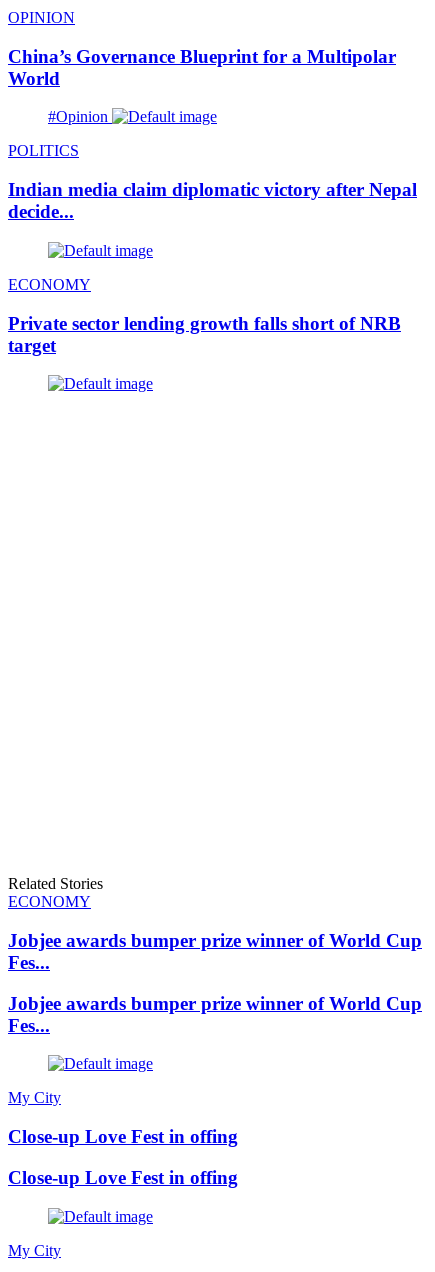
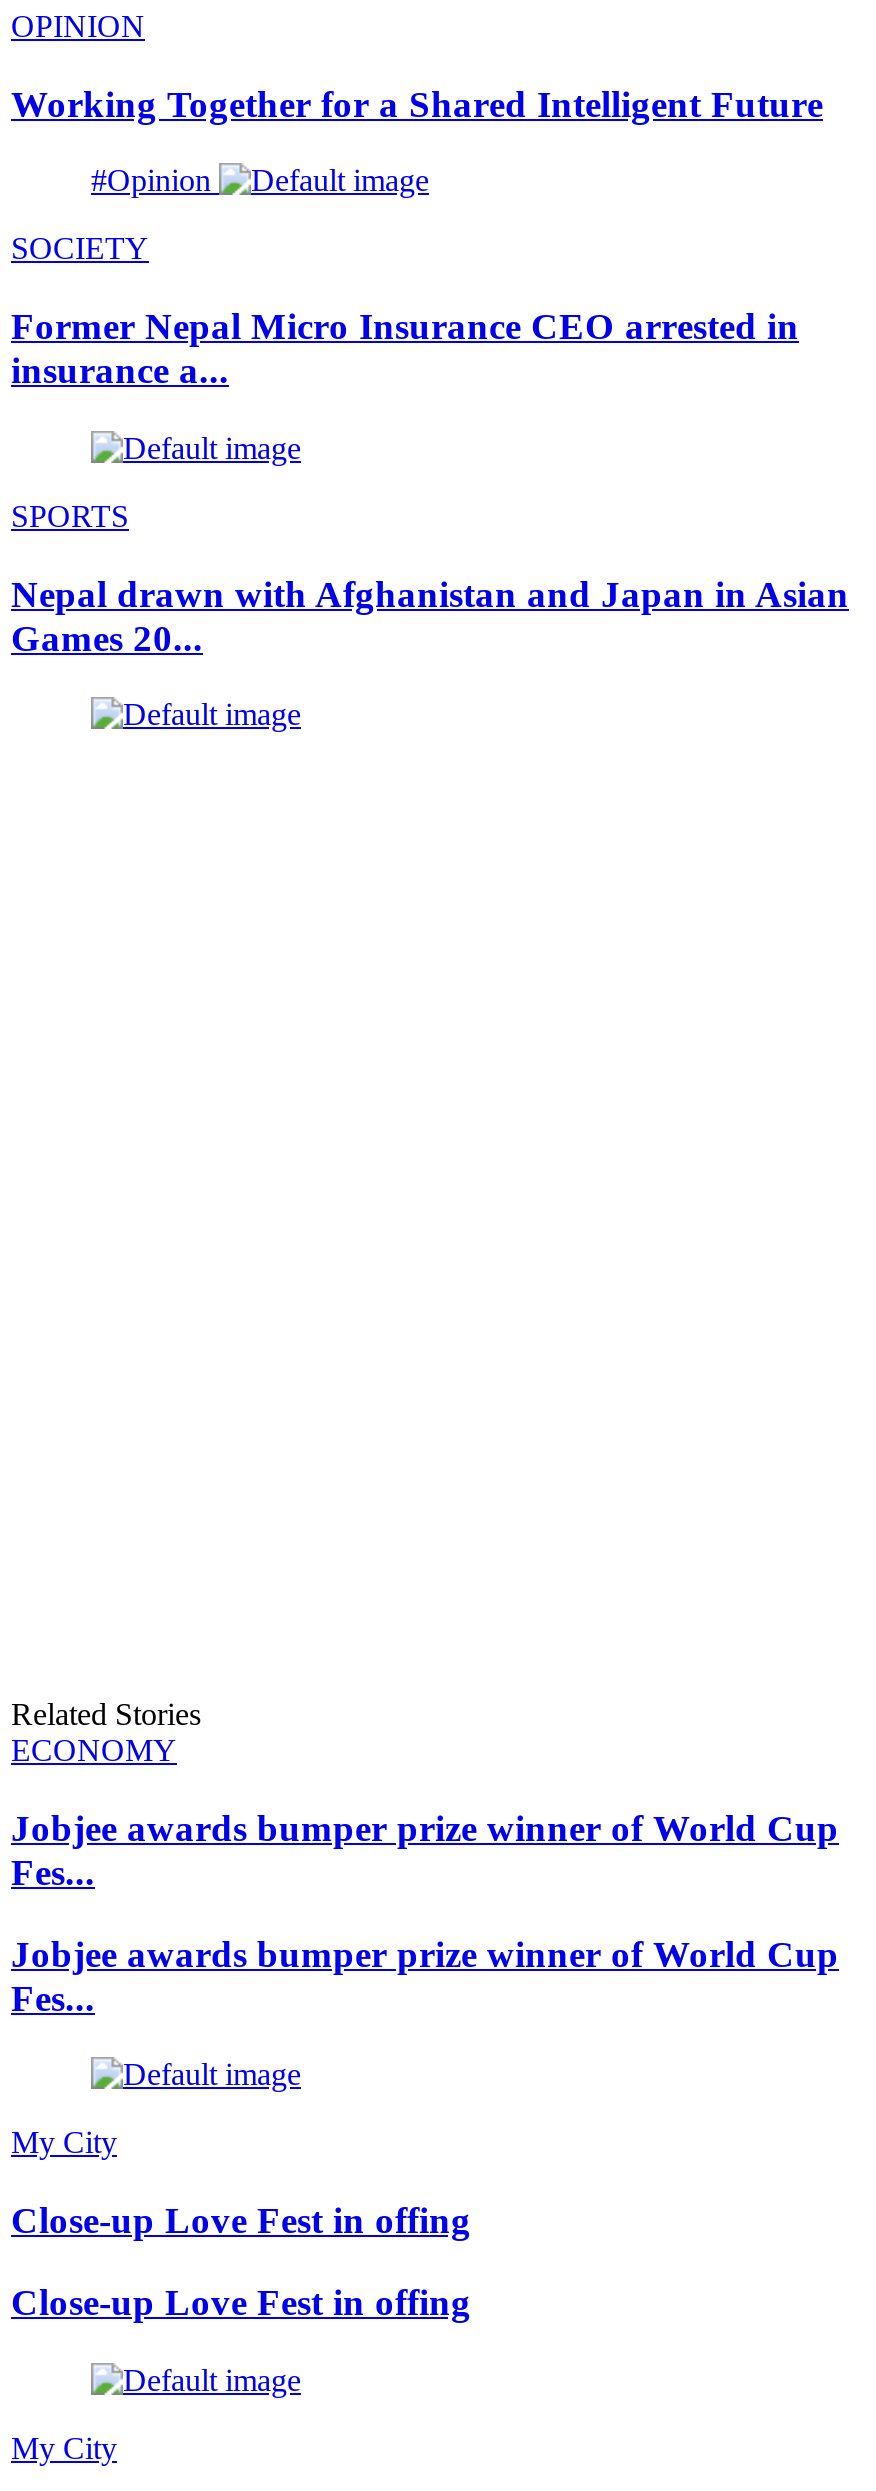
[8,46,396,89] China’s Governance Blueprint for a Multipolar | World -> [11,82,823,124] Working Together for a Shared Intelligent Future
[8,142,79,159] POLITICS -> [11,232,149,266] SOCIETY
[8,179,417,222] Indian media claim diplomatic victory after Nepal | decide... -> [11,305,799,391] Former Nepal Micro Insurance CEO arrested in | insurance a...
[8,276,91,293] ECONOMY -> [11,499,129,533] SPORTS
[8,313,401,356] Private sector lending growth falls short of NRB | target -> [11,572,849,658] Nepal drawn with Afghanistan and Japan in Asian | Games 20...

